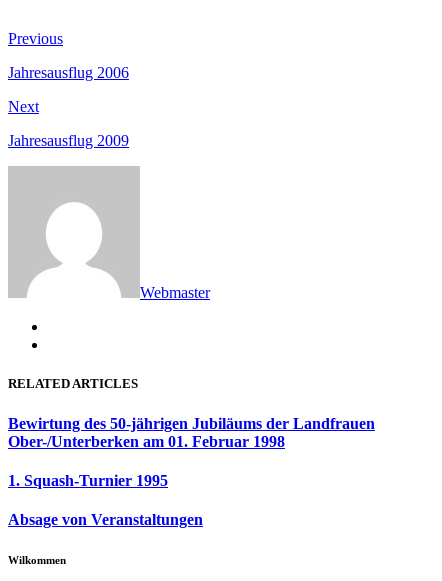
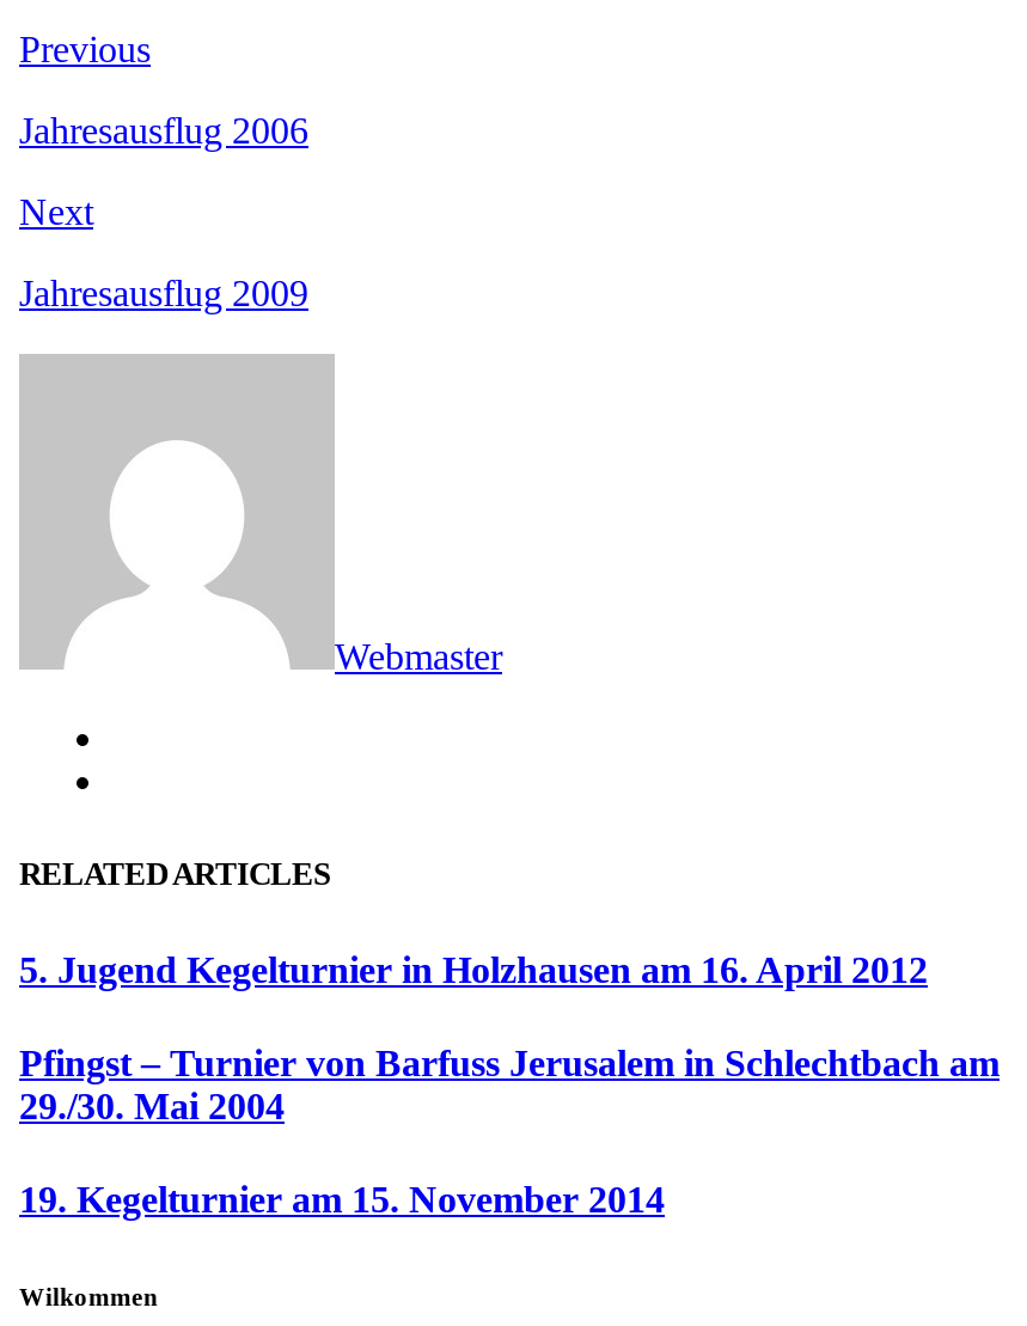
[8,415,375,450] Bewirtung des 50-jährigen Jubiläums der Landfrauen | Ober-/Unterberken am 01. Februar 1998 -> [19,949,928,989] 5. Jugend Kegelturnier in Holzhausen am 16. April 2012
[8,472,168,489] 1. Squash-Turnier 1995 -> [19,1042,1000,1126] Pfingst – Turnier von Barfuss Jerusalem in Schlechtbach am | 29./30. Mai 2004
[8,511,203,528] Absage von Veranstaltungen -> [19,1179,665,1220] 19. Kegelturnier am 15. November 2014

